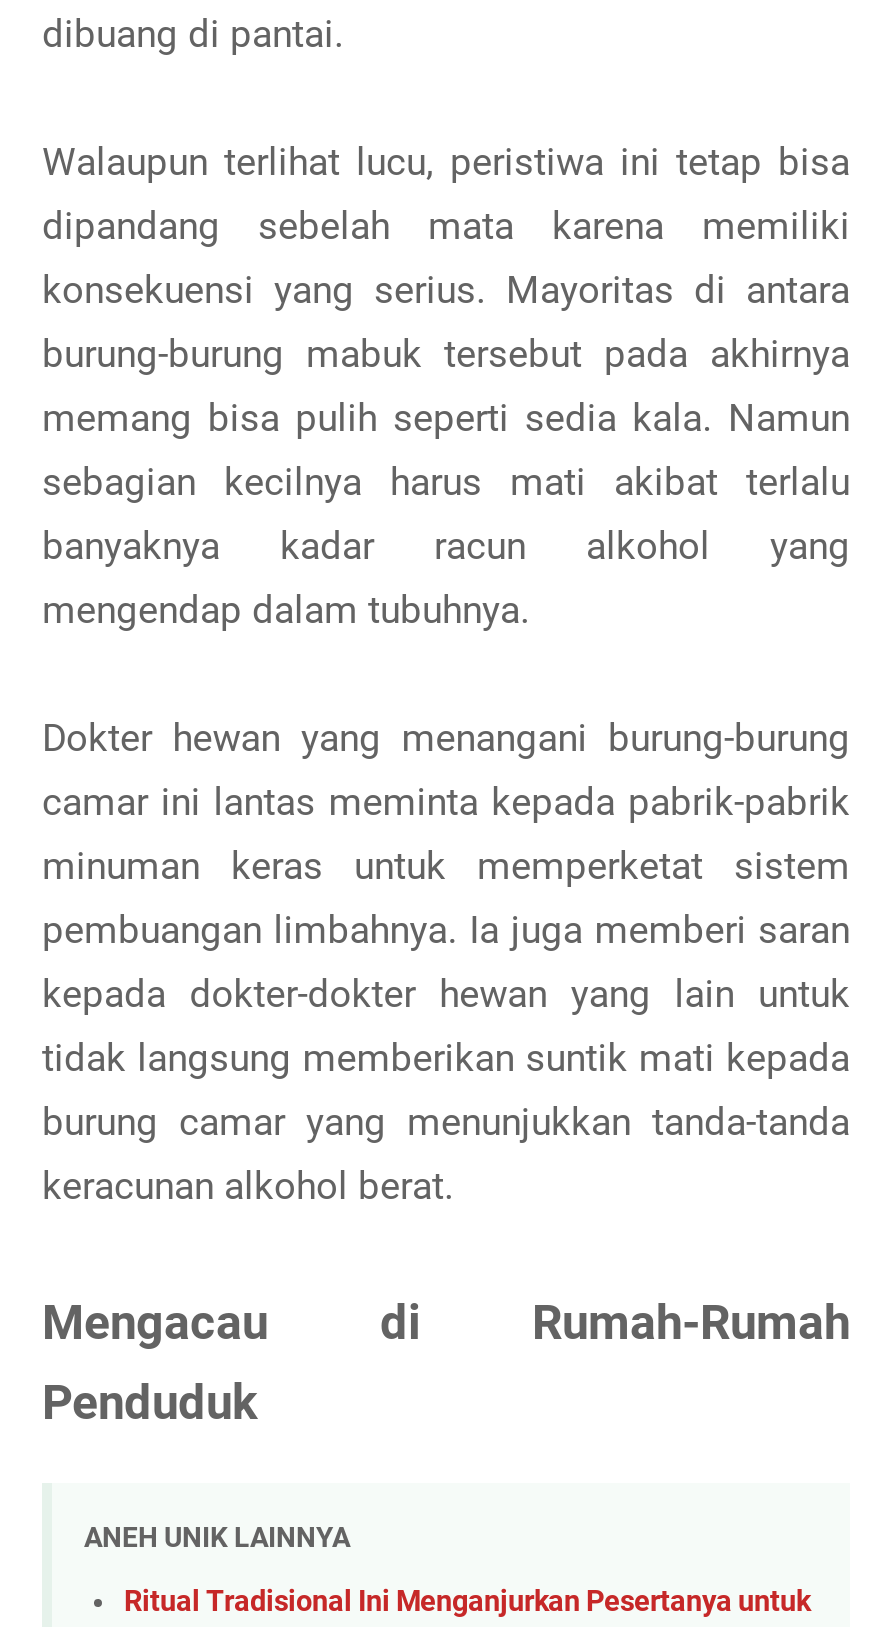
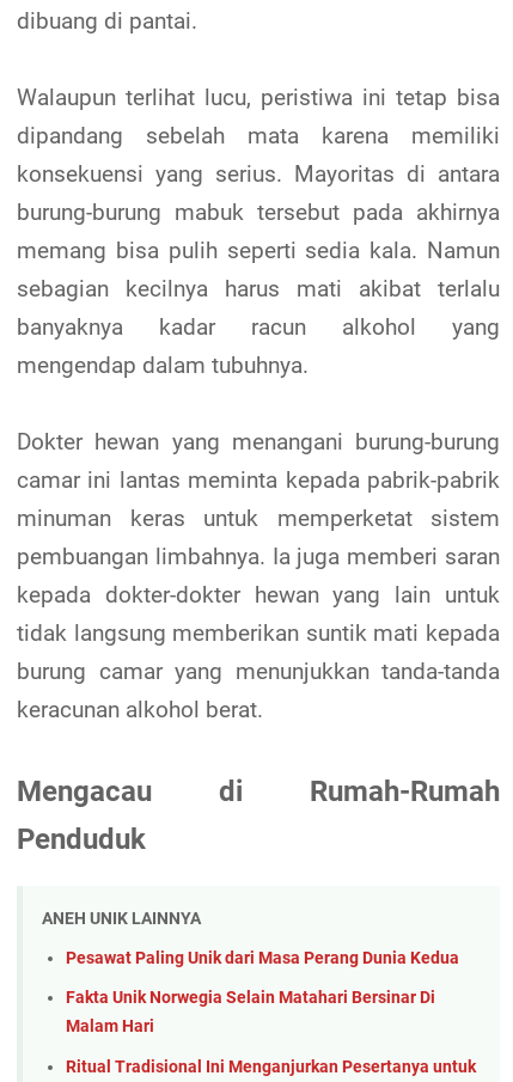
none -> [66,948,459,1037] Pesawat Paling Unik dari Masa Perang Dunia Kedua | Fakta Unik Norwegia Selain Matahari Bersinar Di | Malam Hari

